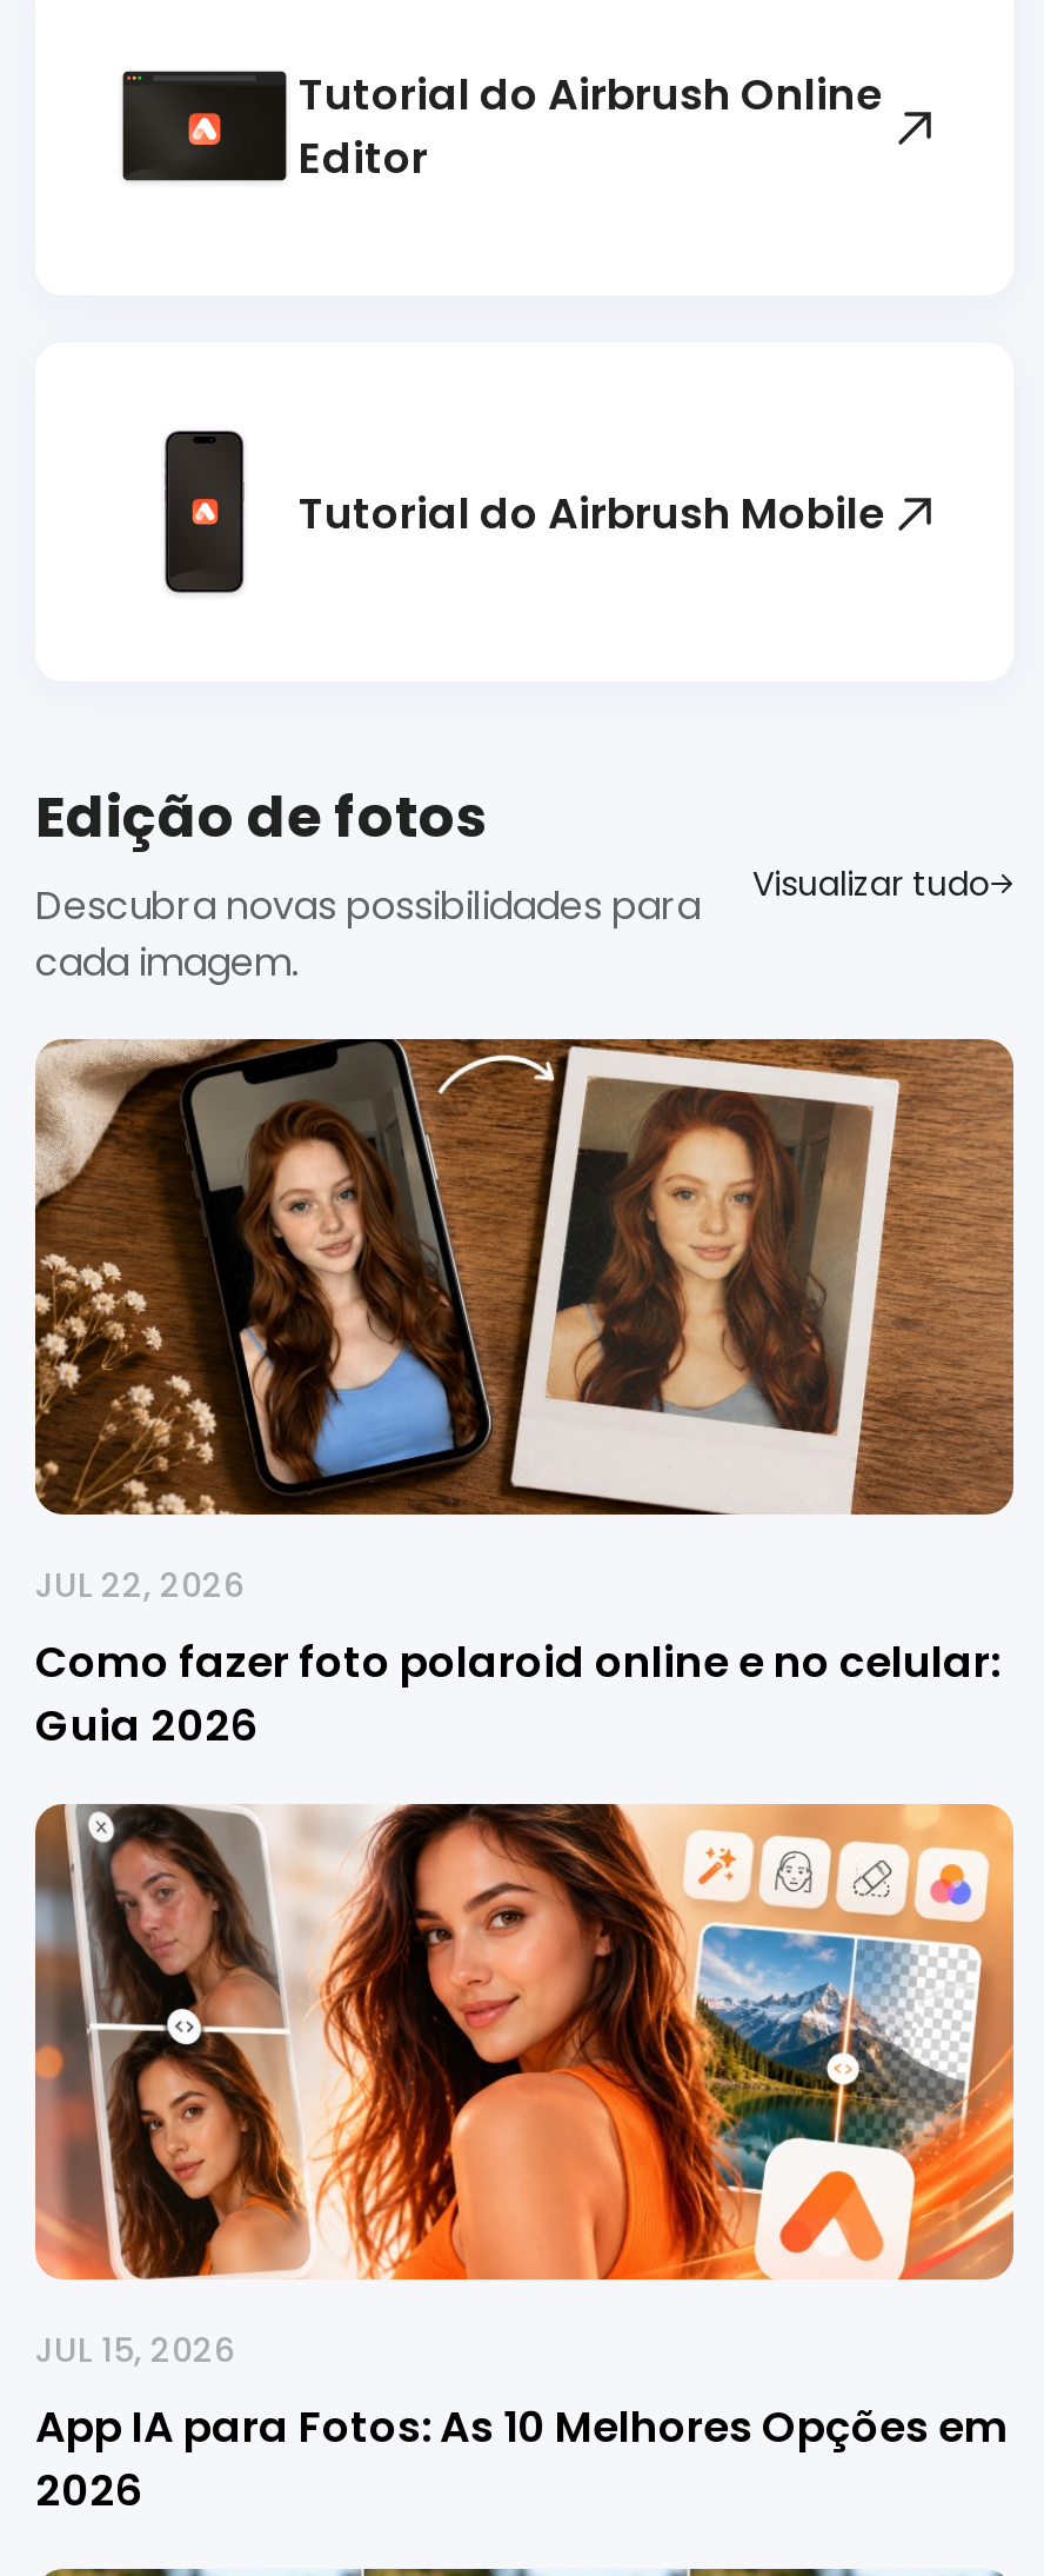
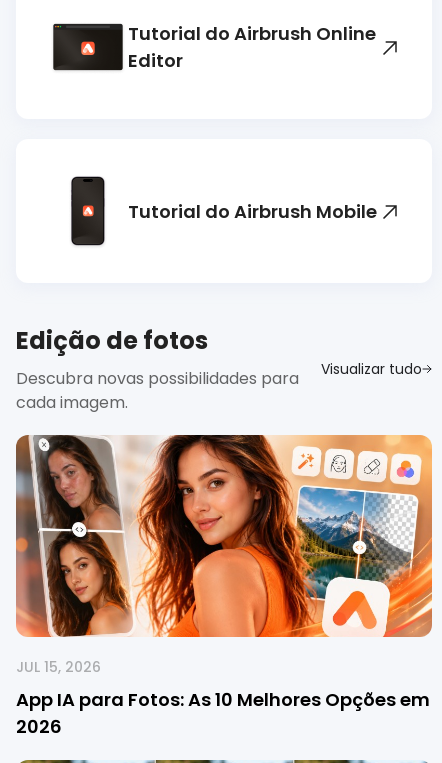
[33,1037,1016,1755] [image] | JUL 22, 2026 | Como fazer foto polaroid online e no celular: | Guia 2026 -> none

